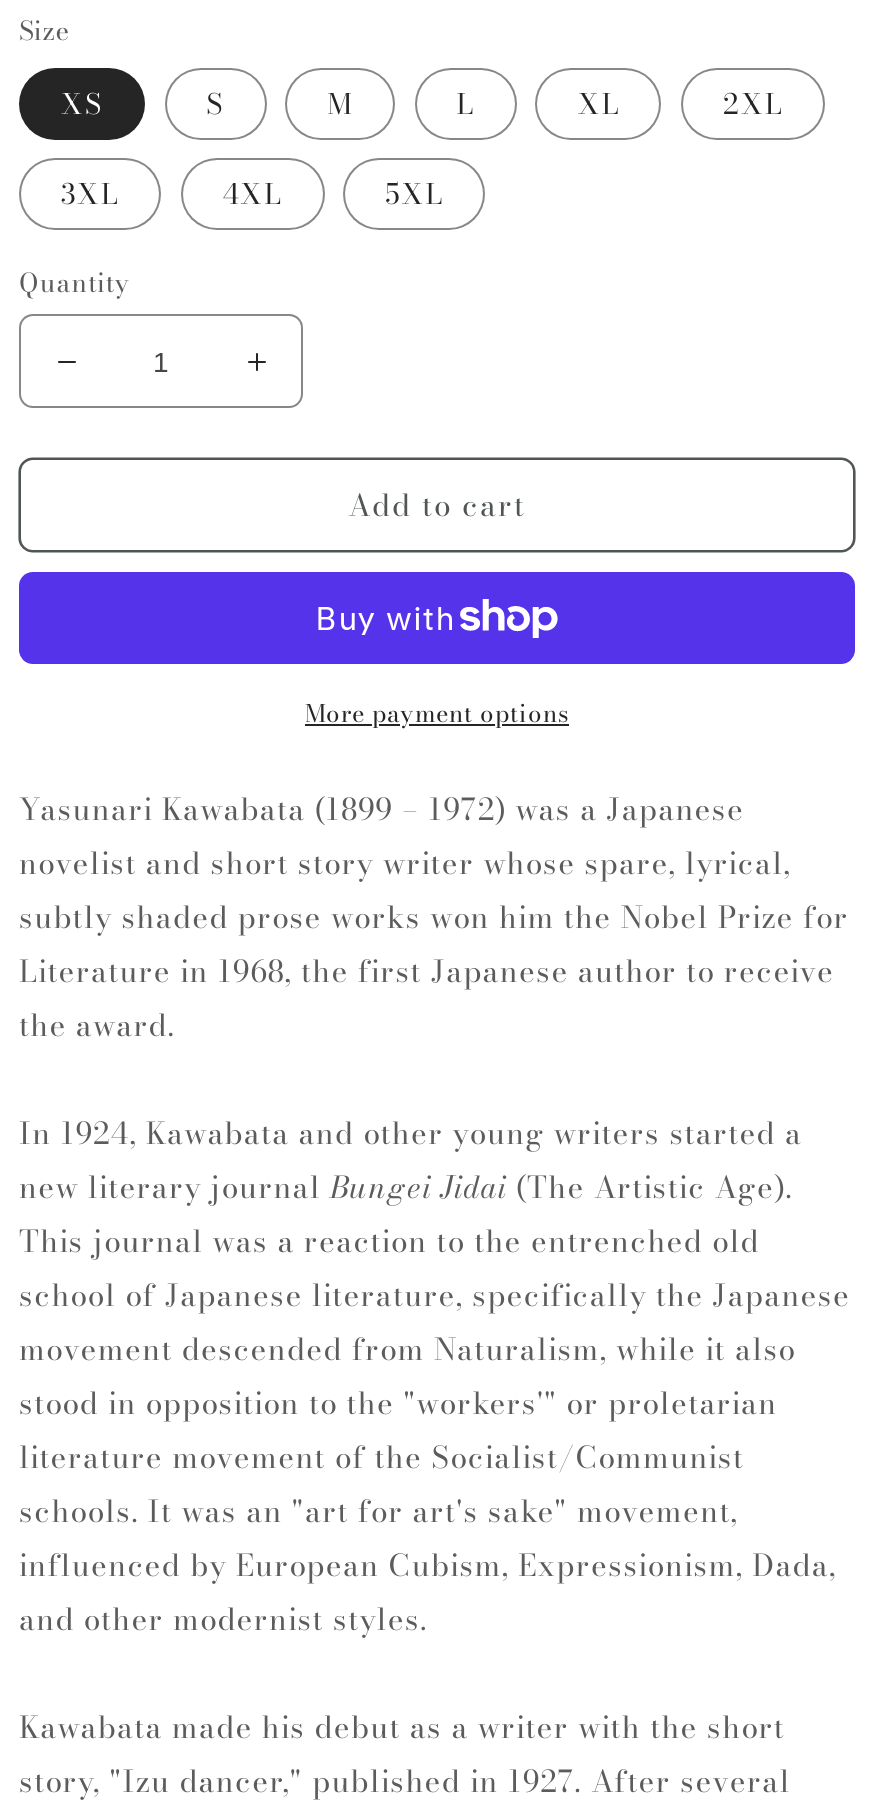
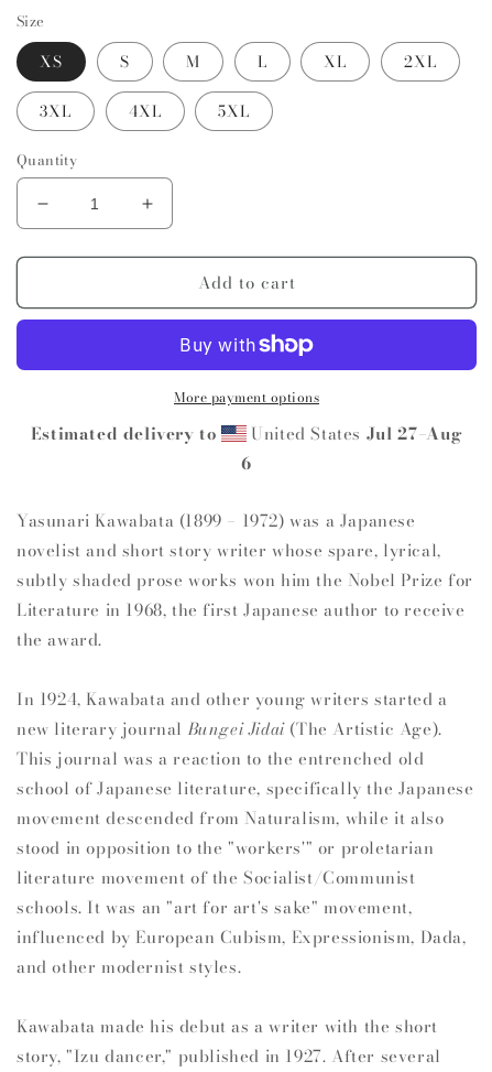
none -> [31,421,463,476] Estimated delivery to | United States Jul 27–Aug | 6

